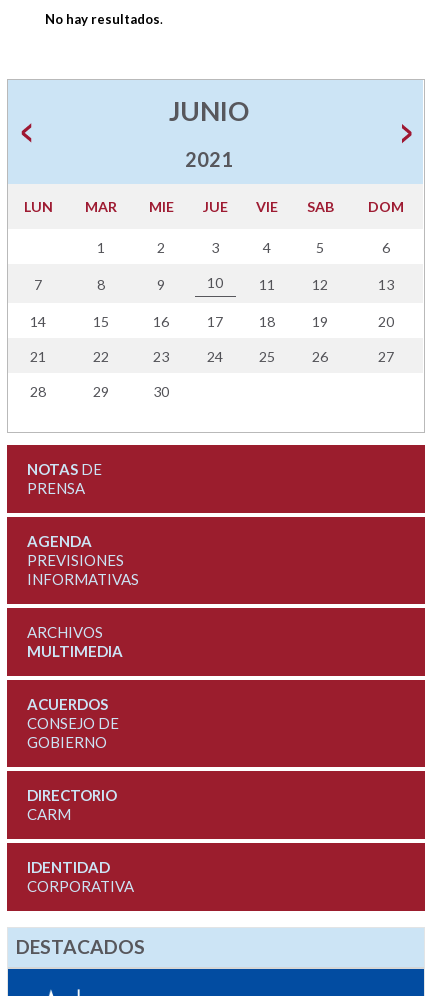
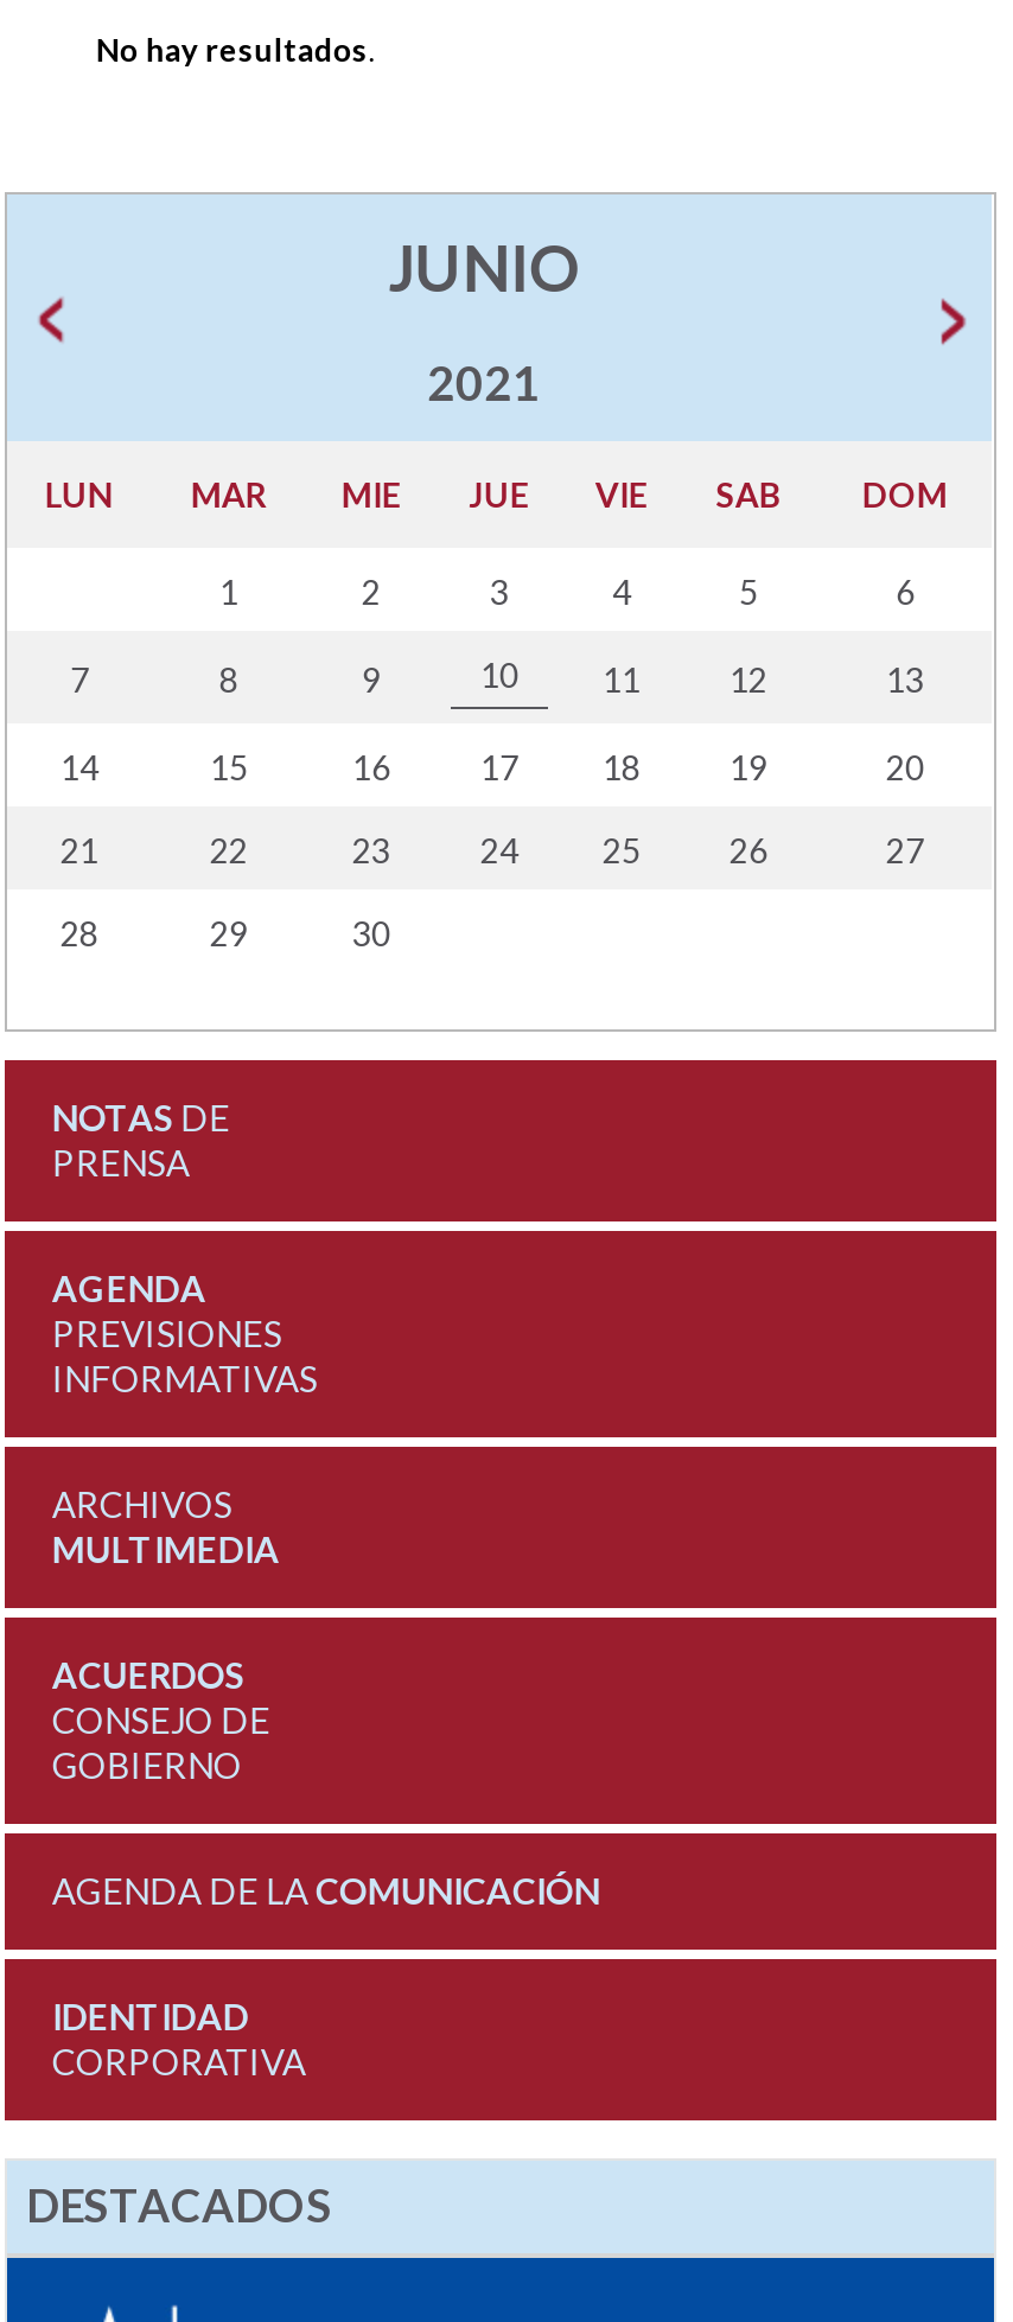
[27,786,117,823] DIRECTORIO | CARM -> [52,1869,600,1912] AGENDA DE LA COMUNICACIÓN

